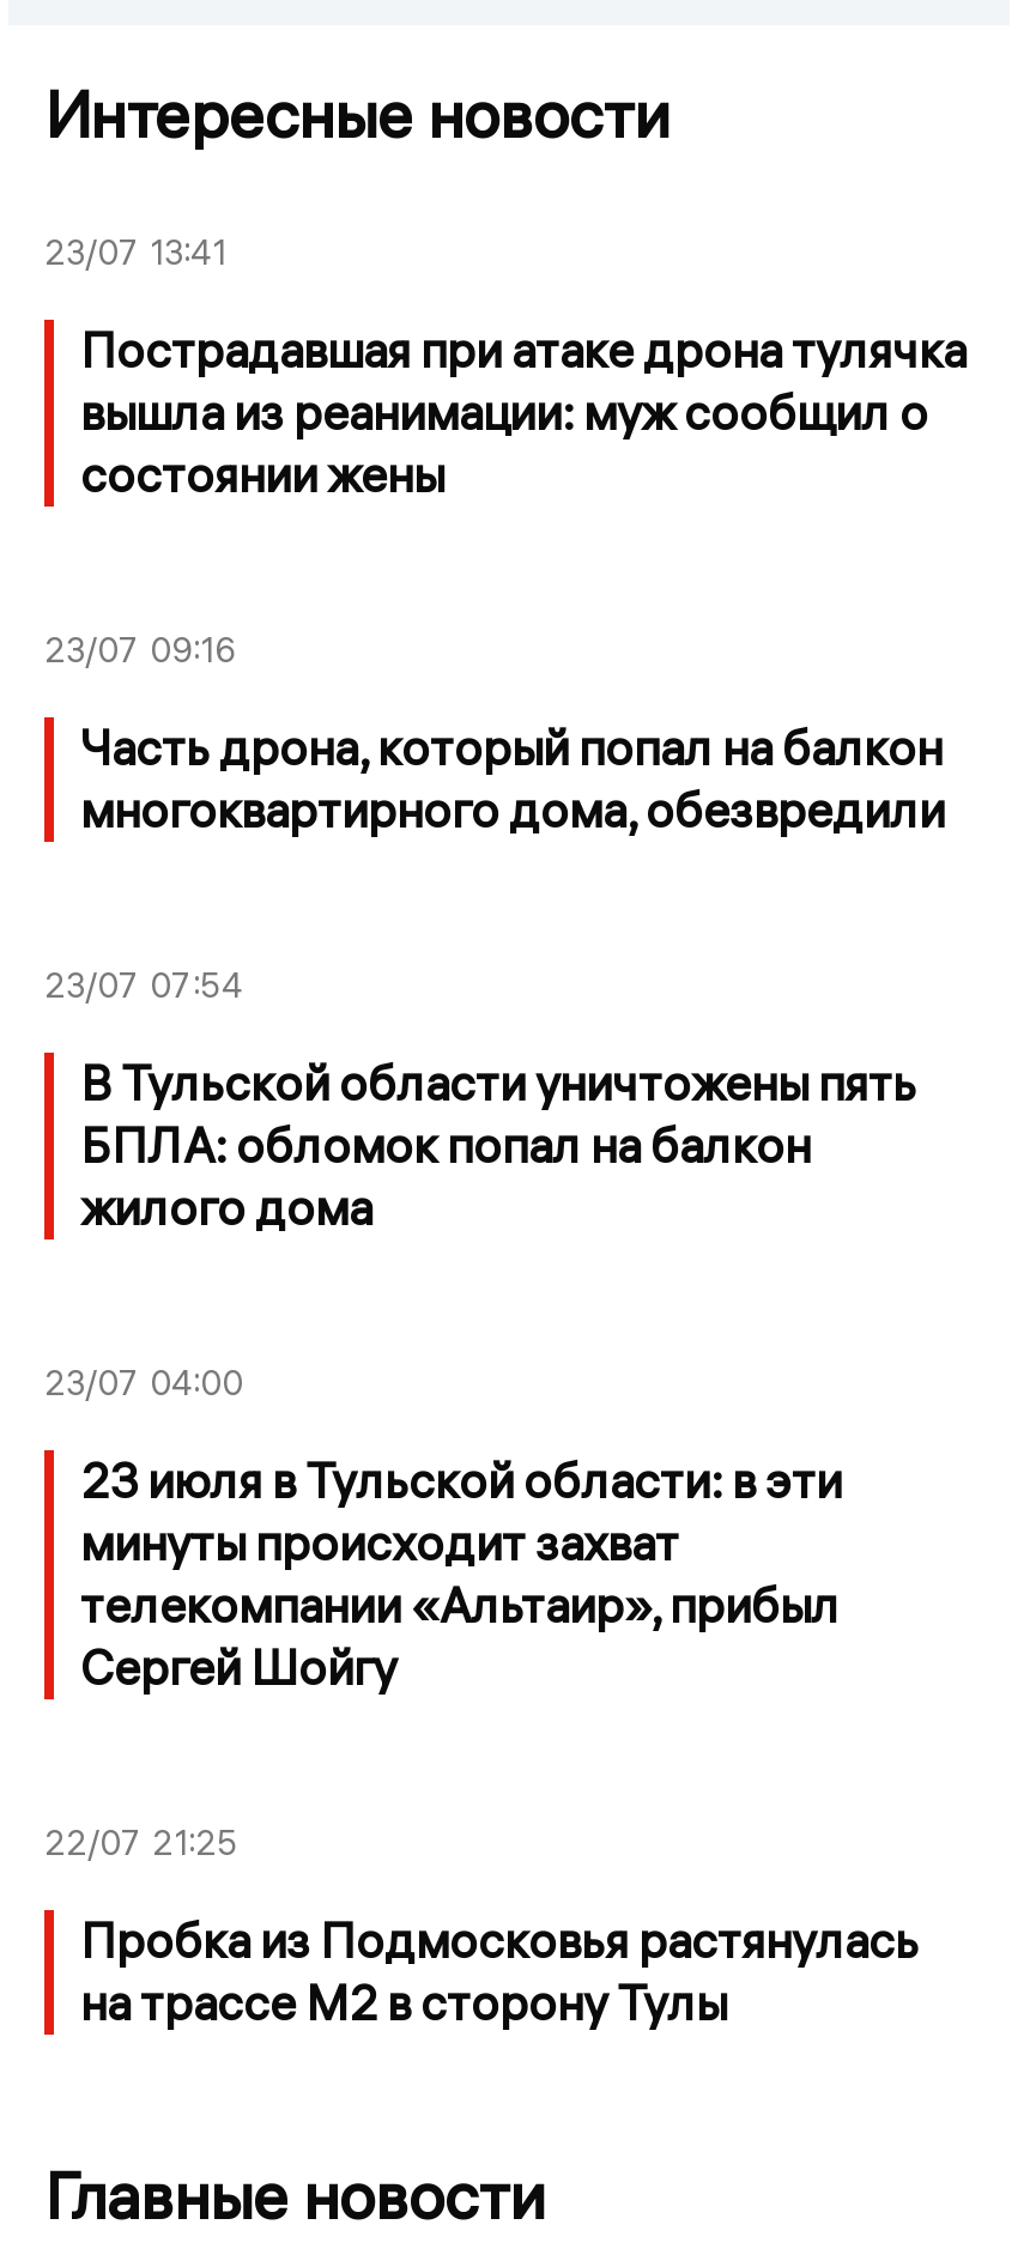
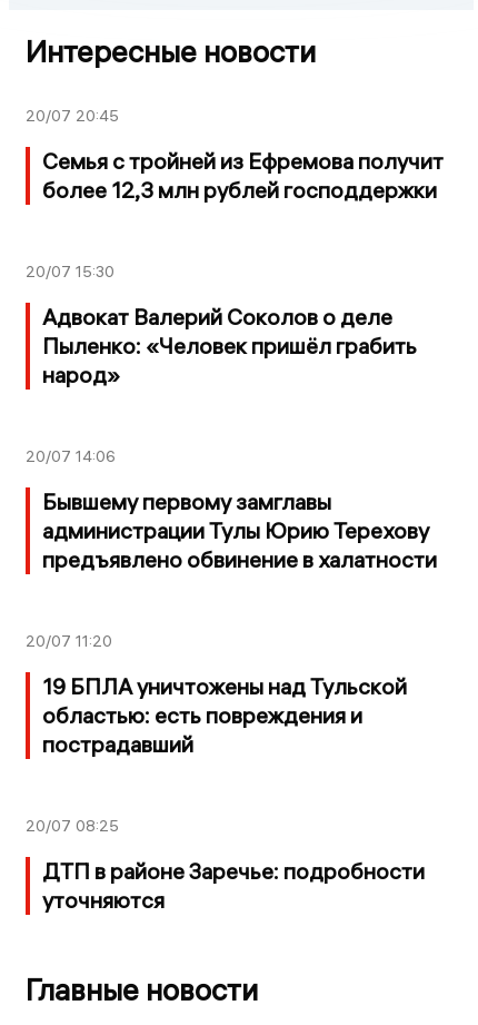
[44,231,226,274] 23/07 13:41 -> [26,106,119,126] 20/07 20:45
[80,320,967,504] Пострадавшая при атаке дрона тулячка | вышла из реанимации: муж сообщил о | состоянии жены -> [42,147,444,204] Семья с тройней из Ефремова получит | более 12,3 млн рублей господдержки
[44,628,236,672] 23/07 09:16 -> [26,261,114,281] 20/07 15:30
[80,717,945,839] Часть дрона, который попал на балкон | многоквартирного дома, обезвредили -> [42,303,417,388] Адвокат Валерий Соколов о деле | Пыленко: «Человек пришёл грабить | народ»
[44,964,243,1007] 23/07 07:54 -> [26,446,116,466] 20/07 14:06
[80,1052,916,1237] В Тульской области уничтожены пять | БПЛА: обломок попал на балкон | жилого дома -> [42,487,437,573] Бывшему первому замглавы | администрации Тулы Юрию Терехову | предъявлено обвинение в халатности
[44,1361,243,1404] 23/07 04:00 -> [26,631,112,651] 20/07 11:20
[80,1450,842,1697] 23 июля в Тульской области: в эти | минуты происходит захват | телекомпании «Альтаир», прибыл | Сергей Шойгу -> [42,672,407,758] 19 БПЛА уничтожены над Тульской | областью: есть повреждения и | пострадавший
[44,1821,238,1864] 22/07 21:25 -> [26,816,119,836] 20/07 08:25
[80,1910,919,2032] Пробка из Подмосковья растянулась | на трассе М2 в сторону Тулы -> [42,857,425,914] ДТП в районе Заречье: подробности | уточняются

